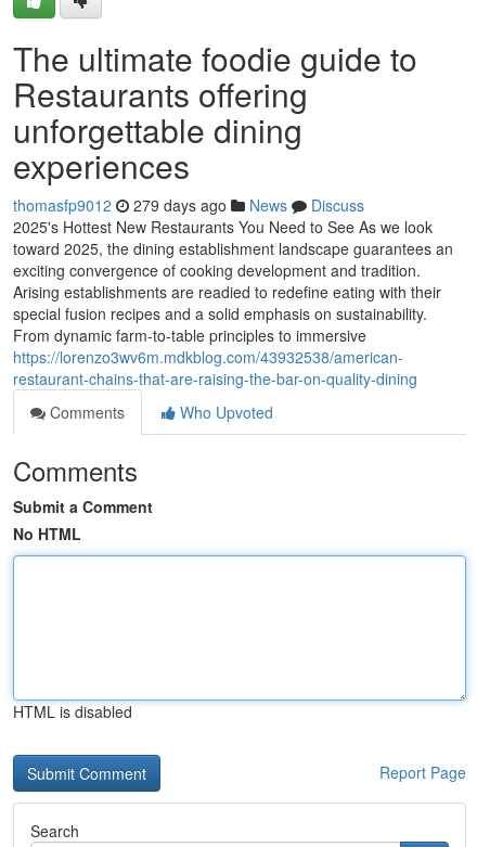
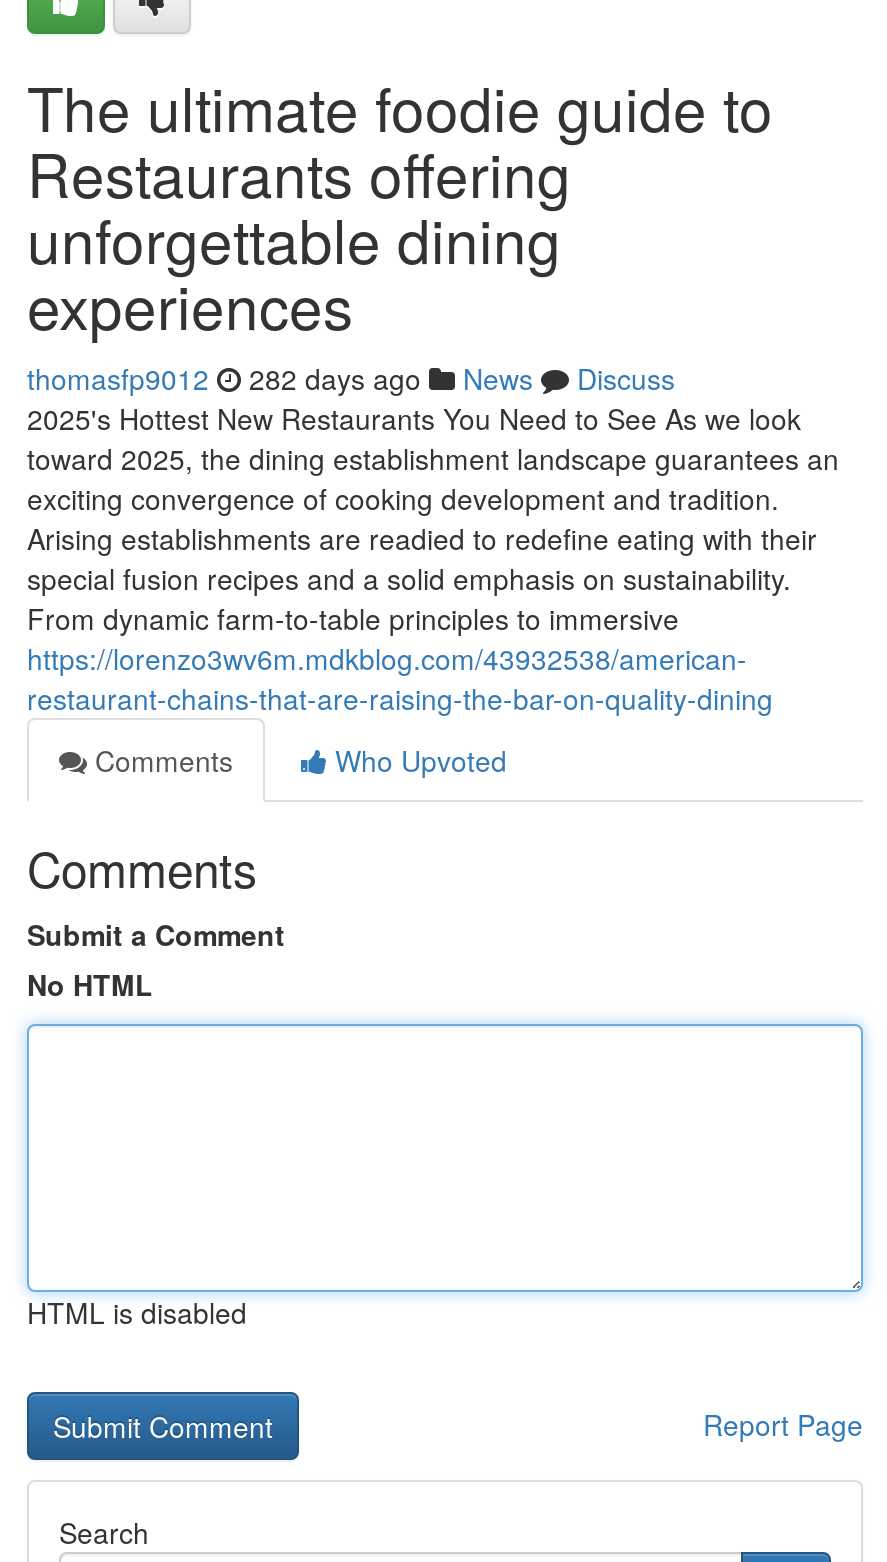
[13,194,364,216] thomasfp9012 279 days ago News Discuss -> [27,358,675,398] thomasfp9012 282 days ago News Discuss

